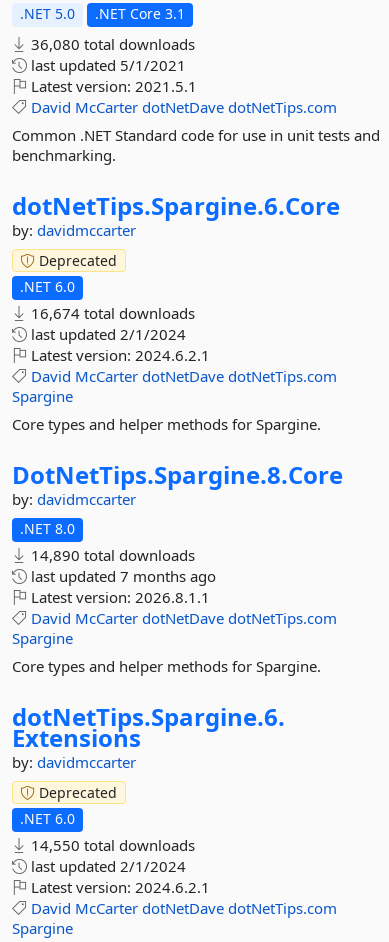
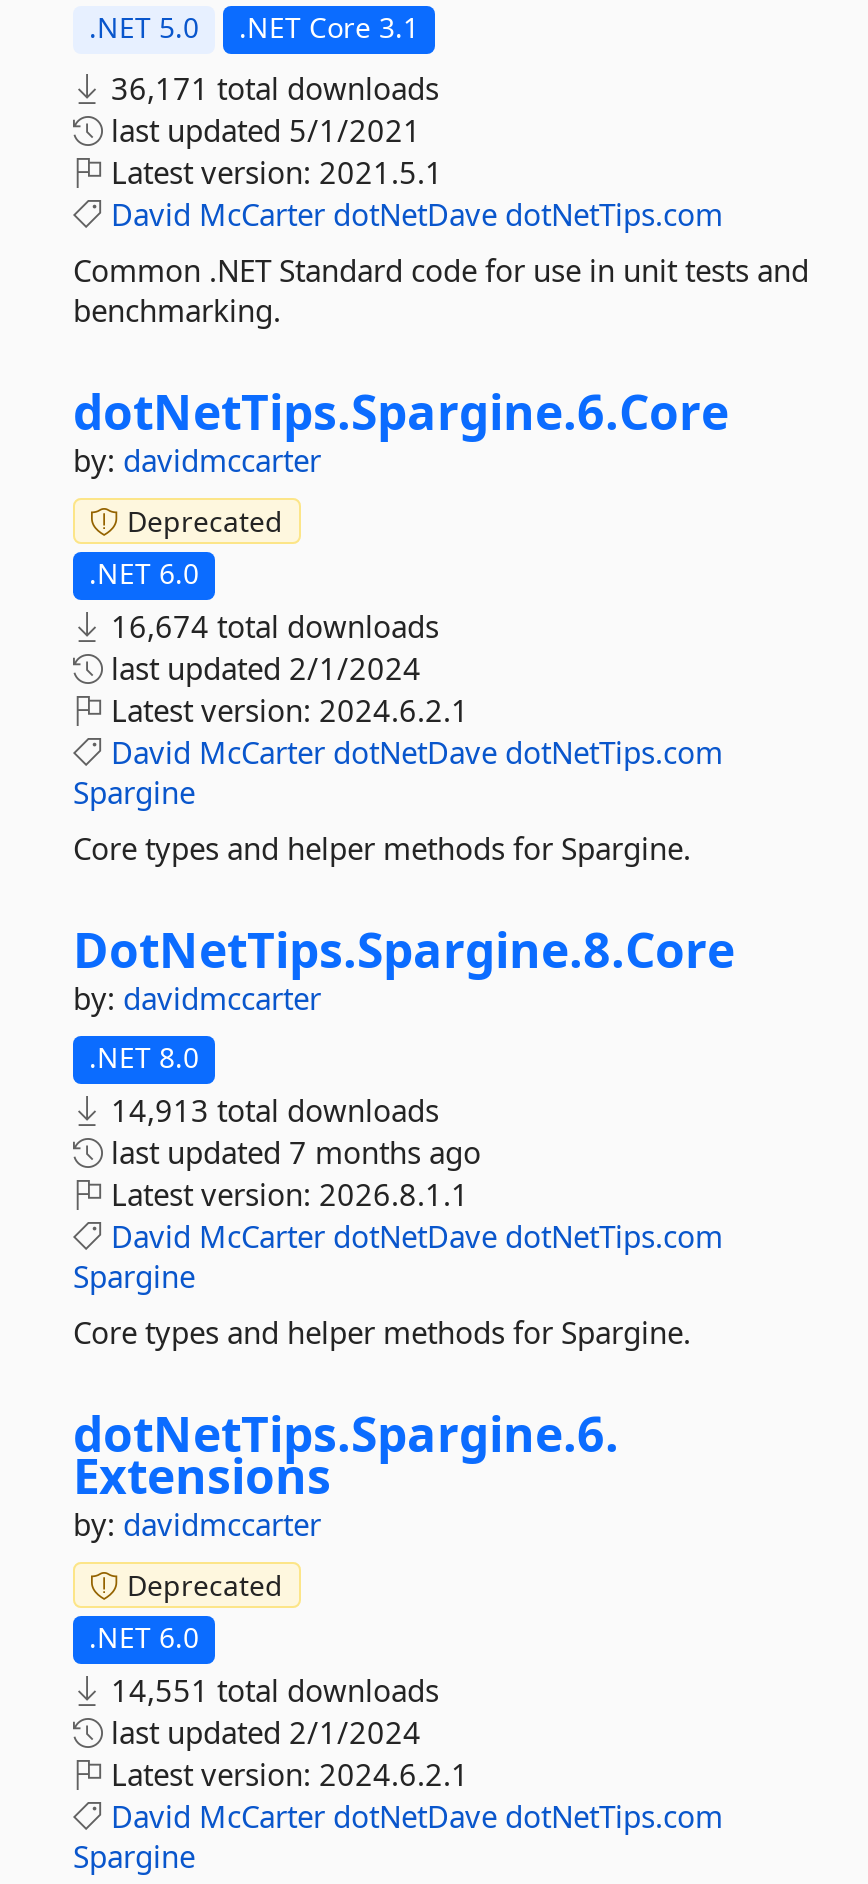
[27,34,195,54] 36,080 total downloads -> [103,68,439,108] 36,171 total downloads
[27,545,195,565] 14,890 total downloads -> [103,1090,439,1130] 14,913 total downloads
[27,835,195,855] 14,550 total downloads -> [103,1670,439,1710] 14,551 total downloads

